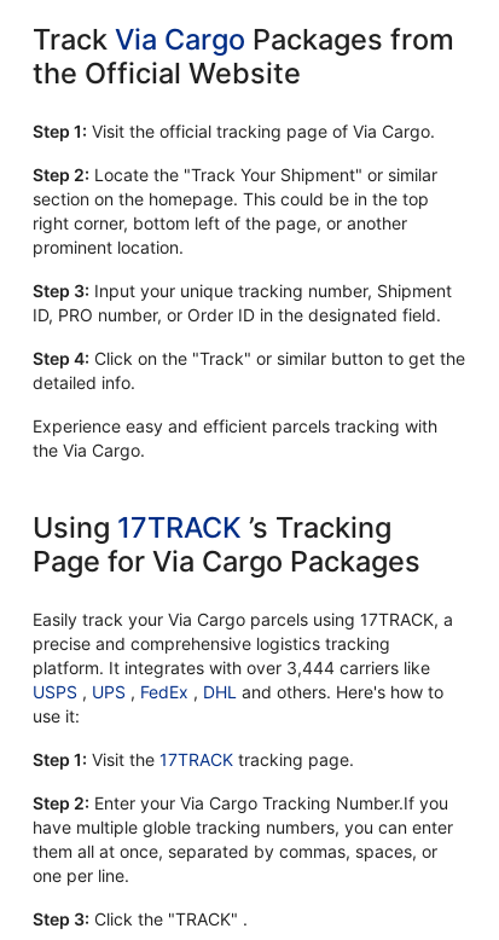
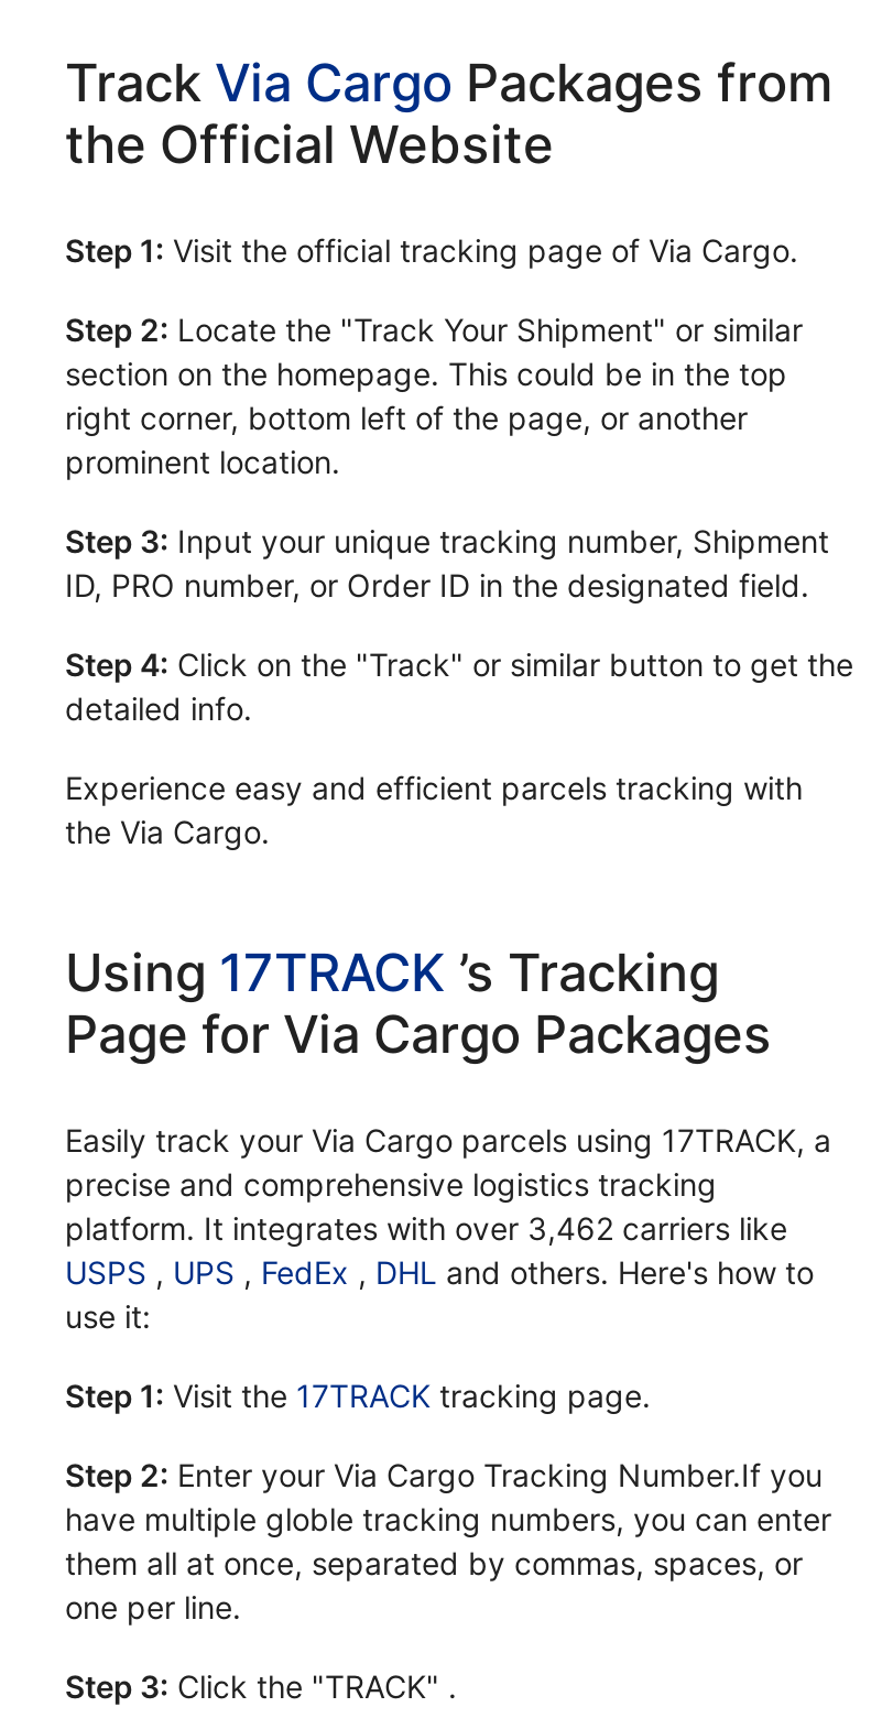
[33,657,430,678] platform. It integrates with over 3,444 carriers like -> [65,1209,787,1247] platform. It integrates with over 3,462 carriers like

